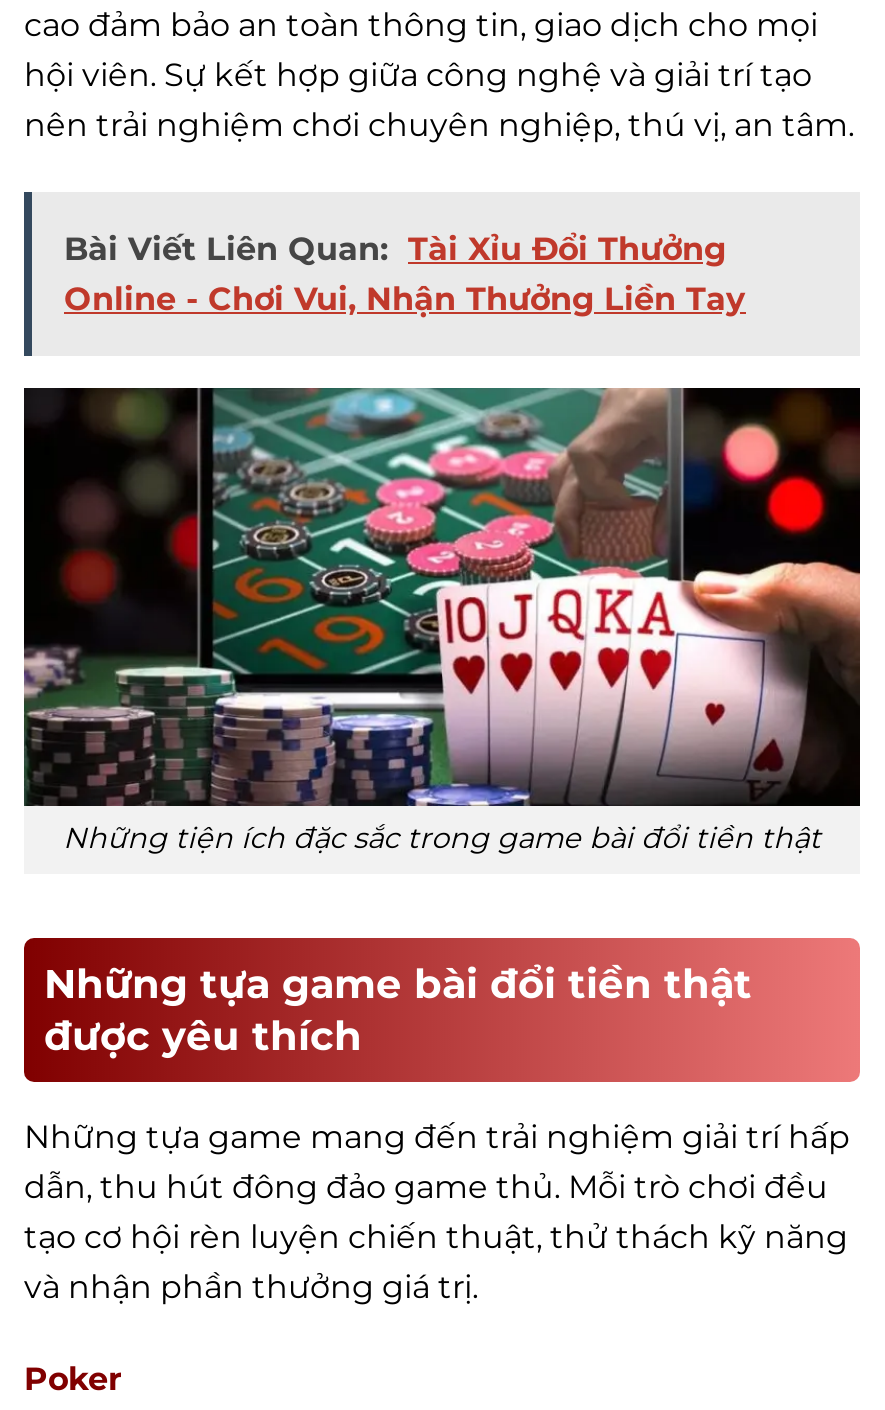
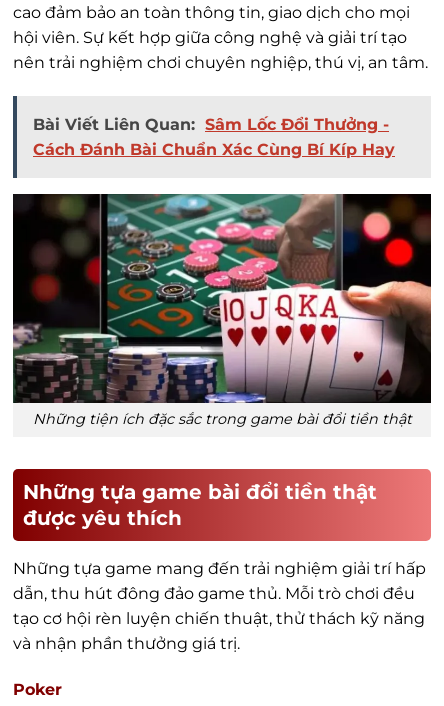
[64,229,746,317] Bài Viết Liên Quan: Tài Xỉu Đổi Thưởng | Online - Chơi Vui, Nhận Thưởng Liền Tay -> [33,115,395,159] Bài Viết Liên Quan: Sâm Lốc Đổi Thưởng - | Cách Đánh Bài Chuẩn Xác Cùng Bí Kíp Hay

